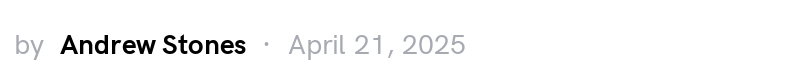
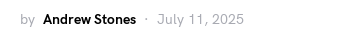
[288,28,466,62] April 21, 2025 -> [157,11,244,28] July 11, 2025

